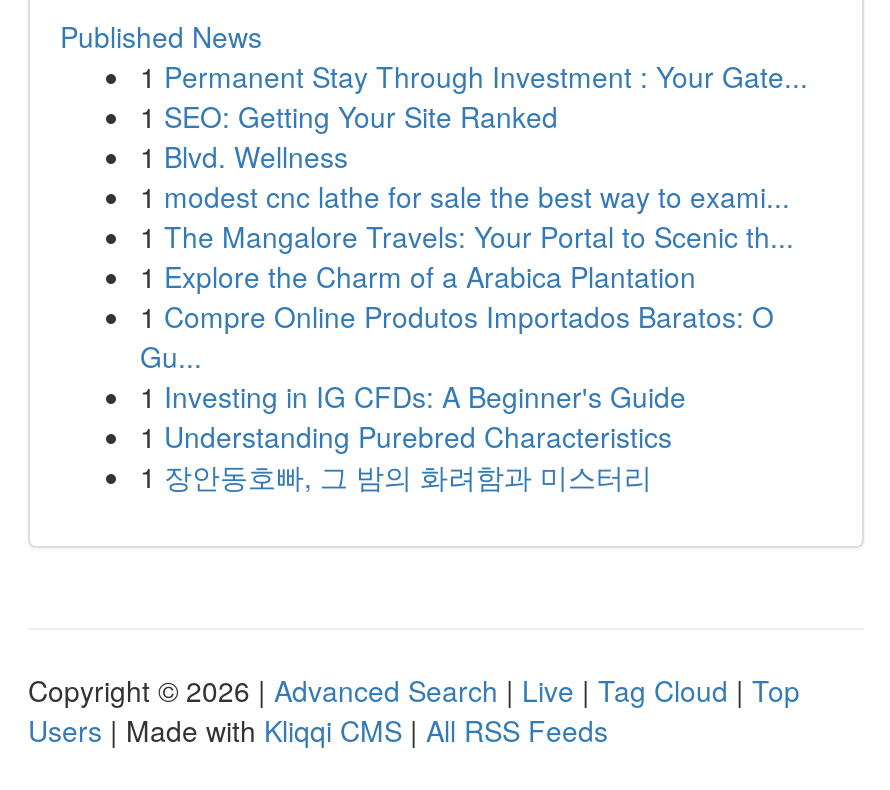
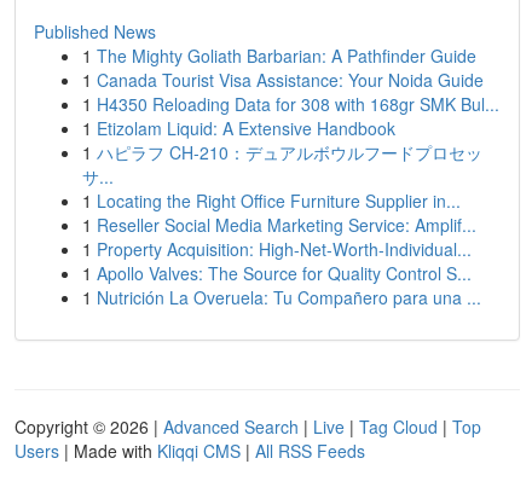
[140,56,808,496] 1 Permanent Stay Through Investment : Your Gate... | 1 SEO: Getting Your Site Ranked | 1 Blvd. Wellness | 1 modest cnc lathe for sale the best way to exami... | 1 The Mangalore Travels: Your Portal to Scenic th... | 1 Explore the Charm of a Arabica Plantation | 1 Compre Online Produtos Importados Baratos: O | Gu... | 1 Investing in IG CFDs: A Beginner's Guide | 1 Understanding Purebred Characteristics | 1 장안동호빠, 그 밤의 화려함과 미스터리 -> [82,43,499,309] 1 The Mighty Goliath Barbarian: A Pathfinder Guide | 1 Canada Tourist Visa Assistance: Your Noida Guide | 1 H4350 Reloading Data for 308 with 168gr SMK Bul... | 1 Etizolam Liquid: A Extensive Handbook | 1 ハピラフ CH-210：デュアルボウルフードプロセッ | サ... | 1 Locating the Right Office Furniture Supplier in... | 1 Reseller Social Media Marketing Service: Amplif... | 1 Property Acquisition: High-Net-Worth-Individual... | 1 Apollo Valves: The Source for Quality Control S... | 1 Nutrición La Overuela: Tu Compañero para una ...

